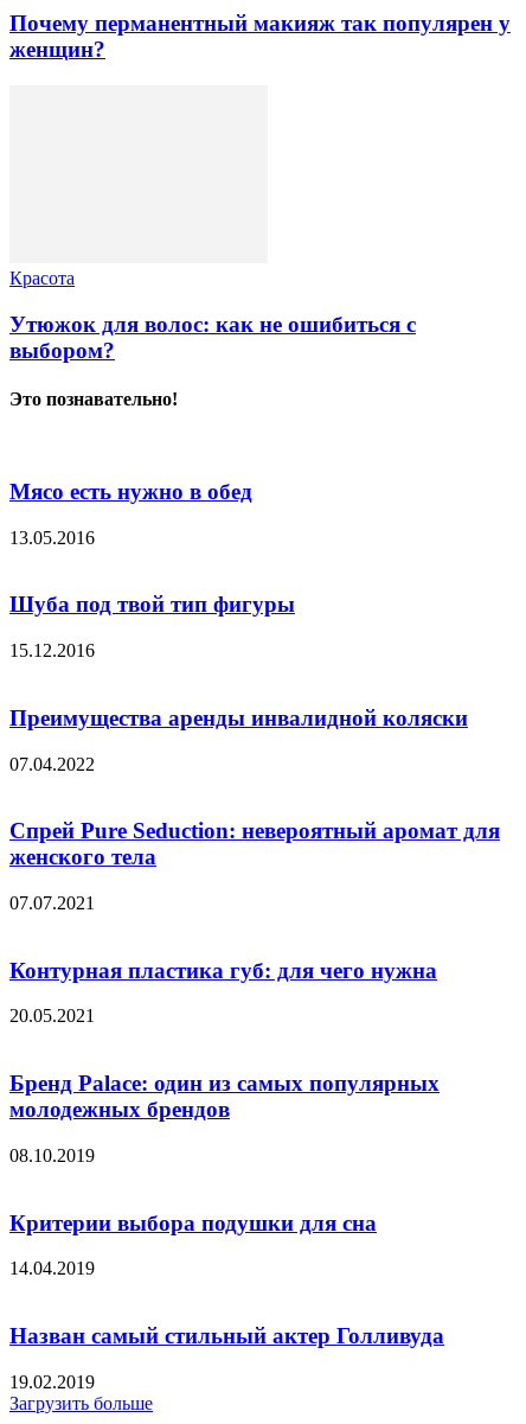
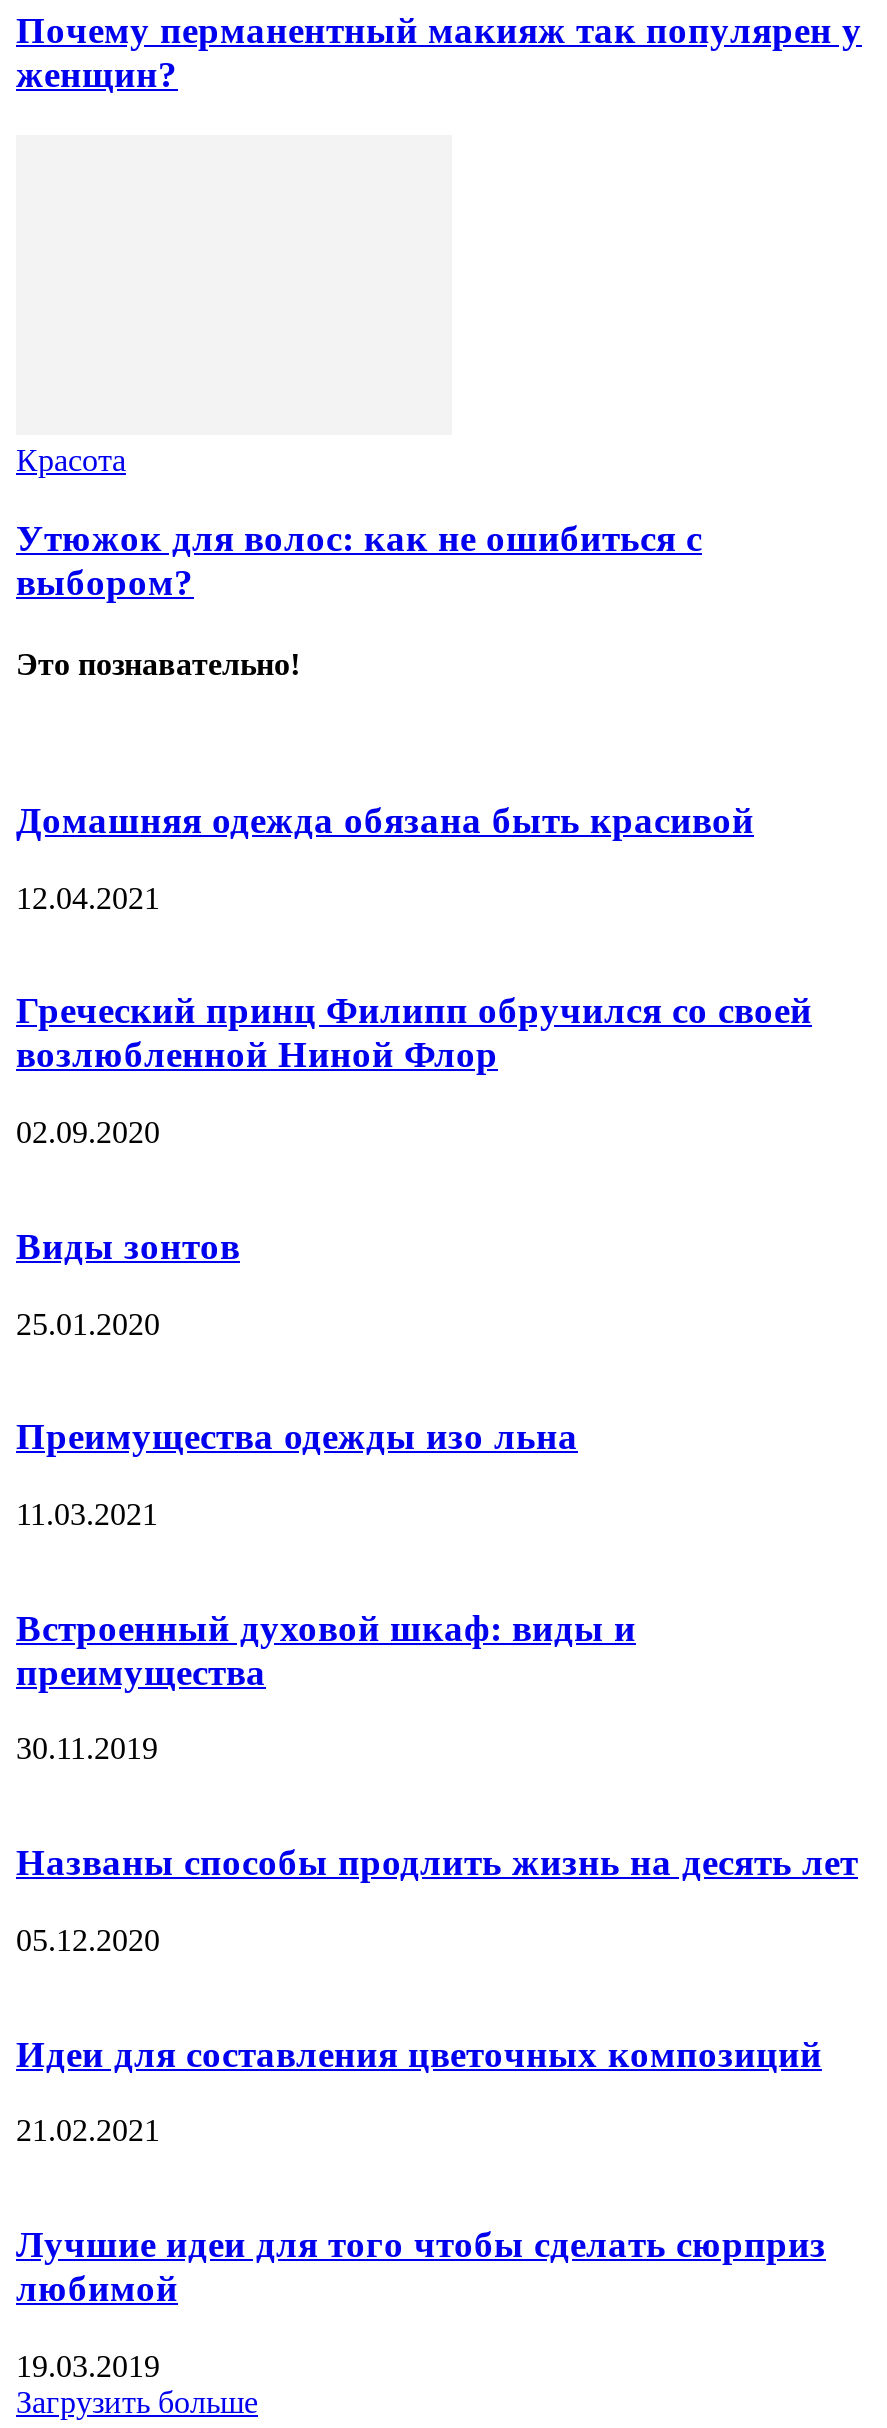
[9,479,252,504] Мясо есть нужно в обед -> [16,799,754,841] Домашняя одежда обязана быть красивой
[9,527,95,547] 13.05.2016 -> [16,880,160,914] 12.04.2021
[9,592,295,617] Шуба под твой тип фигуры -> [16,990,812,1076] Греческий принц Филипп обручился со своей | возлюбленной Ниной Флор
[9,641,95,661] 15.12.2016 -> [16,1115,160,1149] 02.09.2020
[9,705,468,730] Преимущества аренды инвалидной коляски -> [16,1225,240,1267] Виды зонтов
[9,754,95,774] 07.04.2022 -> [16,1306,160,1340] 25.01.2020
[9,818,500,869] Спрей Pure Seduction: невероятный аромат для | женского тела -> [16,1416,578,1458] Преимущества одежды изо льна
[9,893,95,913] 07.07.2021 -> [16,1497,158,1531] 11.03.2021
[9,958,437,983] Контурная пластика губ: для чего нужна -> [16,1607,636,1693] Встроенный духовой шкаф: виды и | преимущества
[9,1006,95,1026] 20.05.2021 -> [16,1732,158,1766] 30.11.2019
[9,1071,440,1122] Бренд Palace: один из самых популярных | молодежных брендов -> [16,1841,858,1883] Названы способы продлить жизнь на десять лет
[9,1145,95,1165] 08.10.2019 -> [16,1923,160,1957] 05.12.2020
[9,1210,377,1235] Критерии выбора подушки для сна -> [16,2032,822,2074] Идеи для составления цветочных композиций
[9,1258,95,1279] 14.04.2019 -> [16,2114,160,2148] 21.02.2021
[9,1323,444,1348] Назван самый стильный актер Голливуда -> [16,2223,826,2309] Лучшие идеи для того чтобы сделать сюрприз | любимой
[9,1372,95,1392] 19.02.2019 -> [16,2349,160,2383] 19.03.2019

